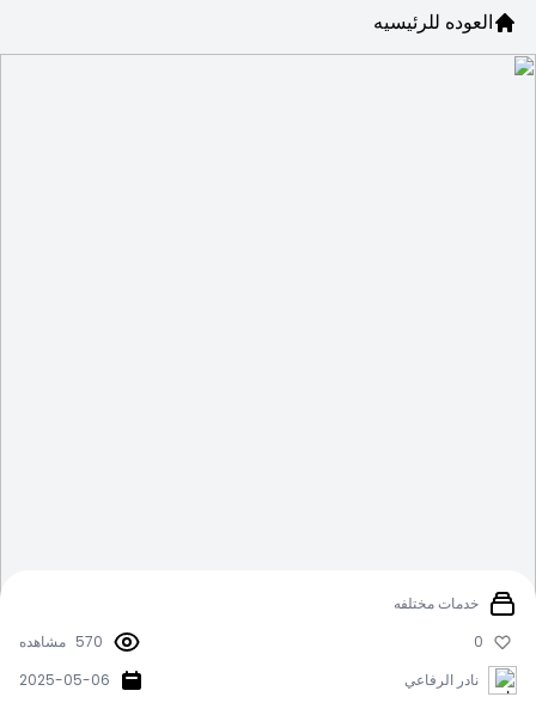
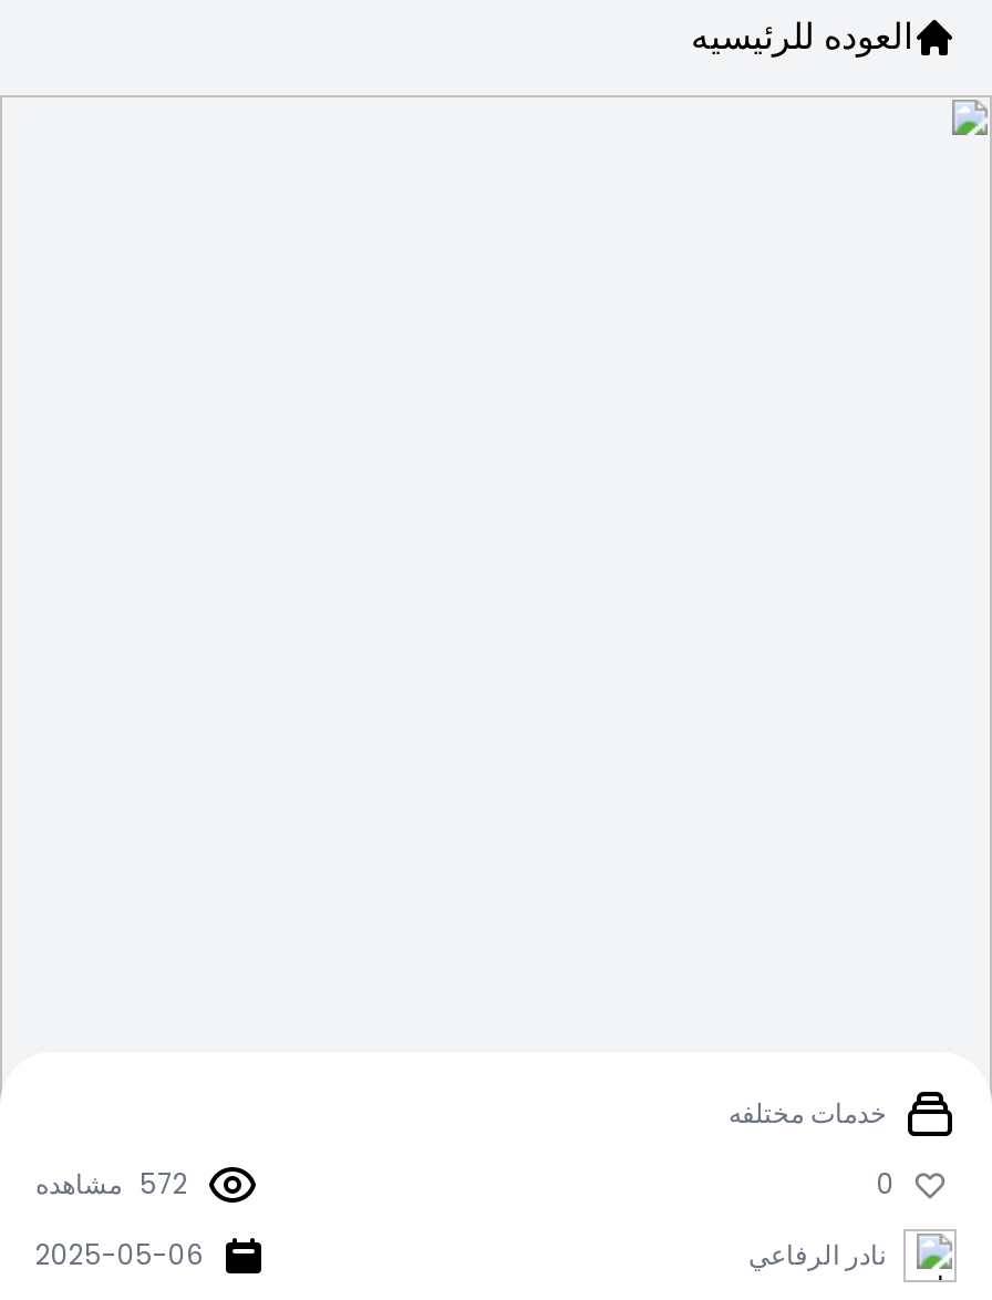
[19,631,103,652] 570 مشاهده -> [35,1165,188,1203] 572 مشاهده

